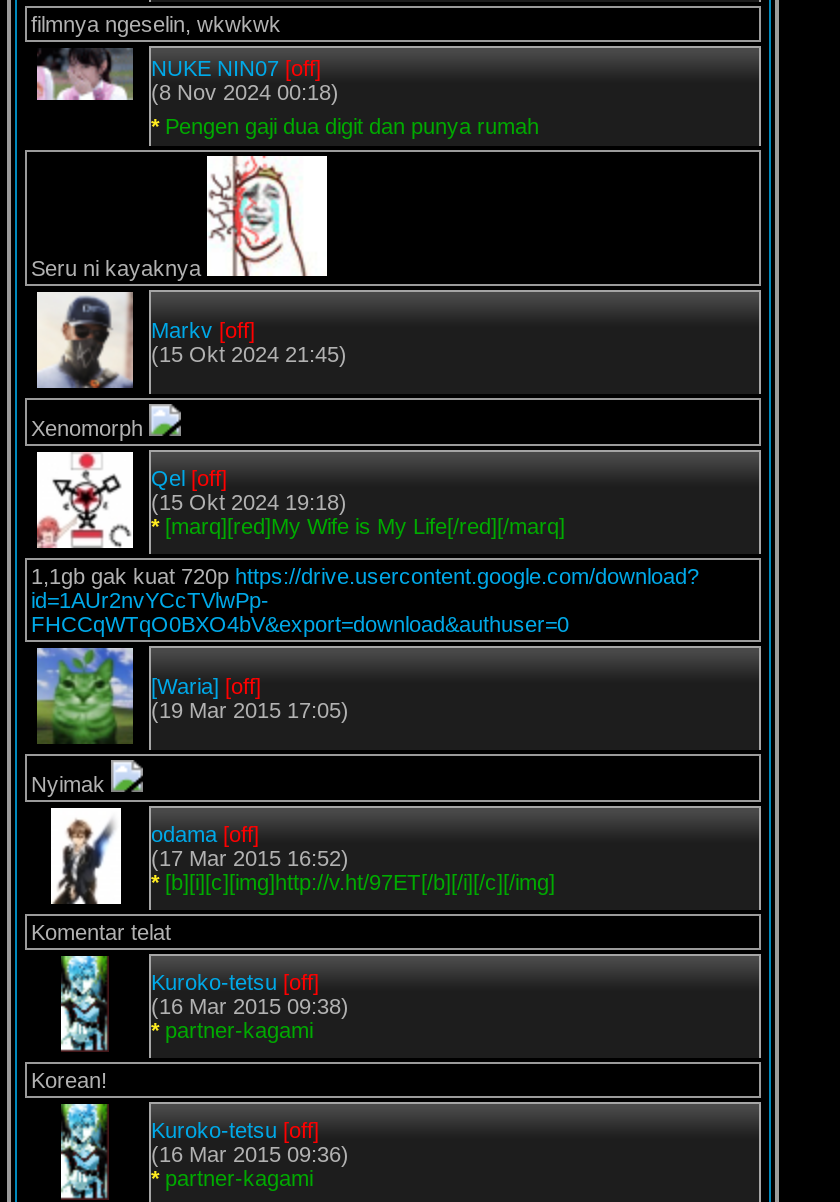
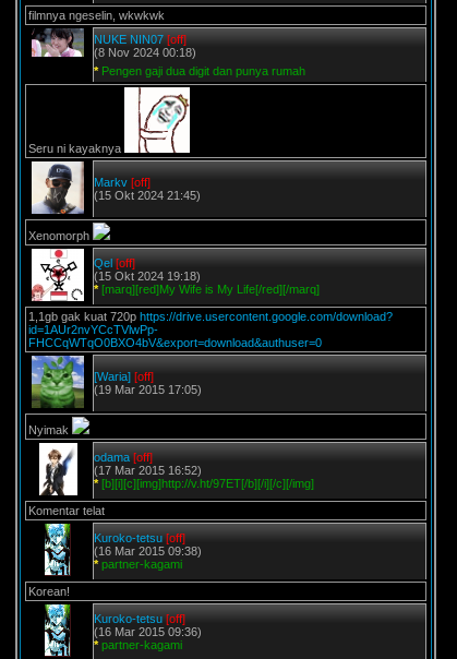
[207,156,325,276] [image] -> [125,89,190,153] [image]

